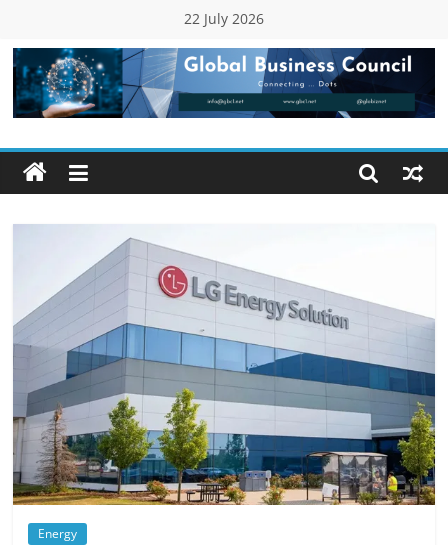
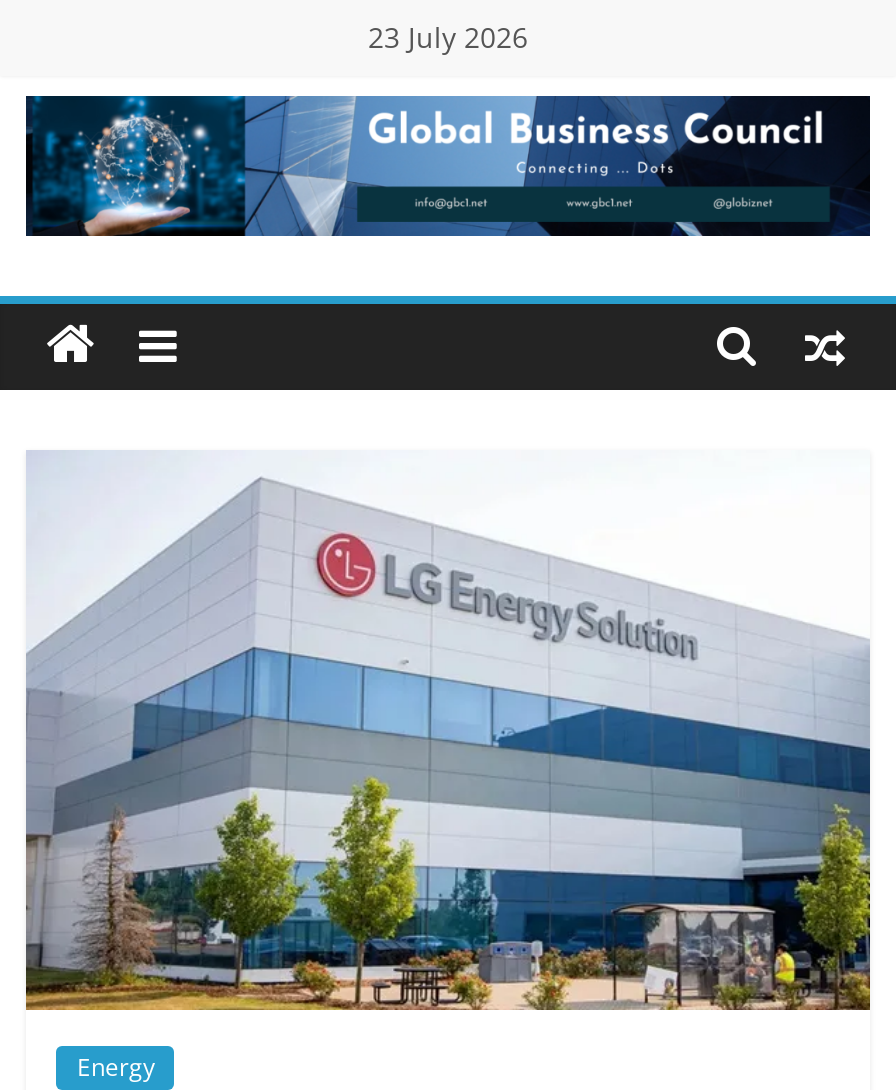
[184,9,264,28] 22 July 2026 -> [368,18,528,56] 23 July 2026

